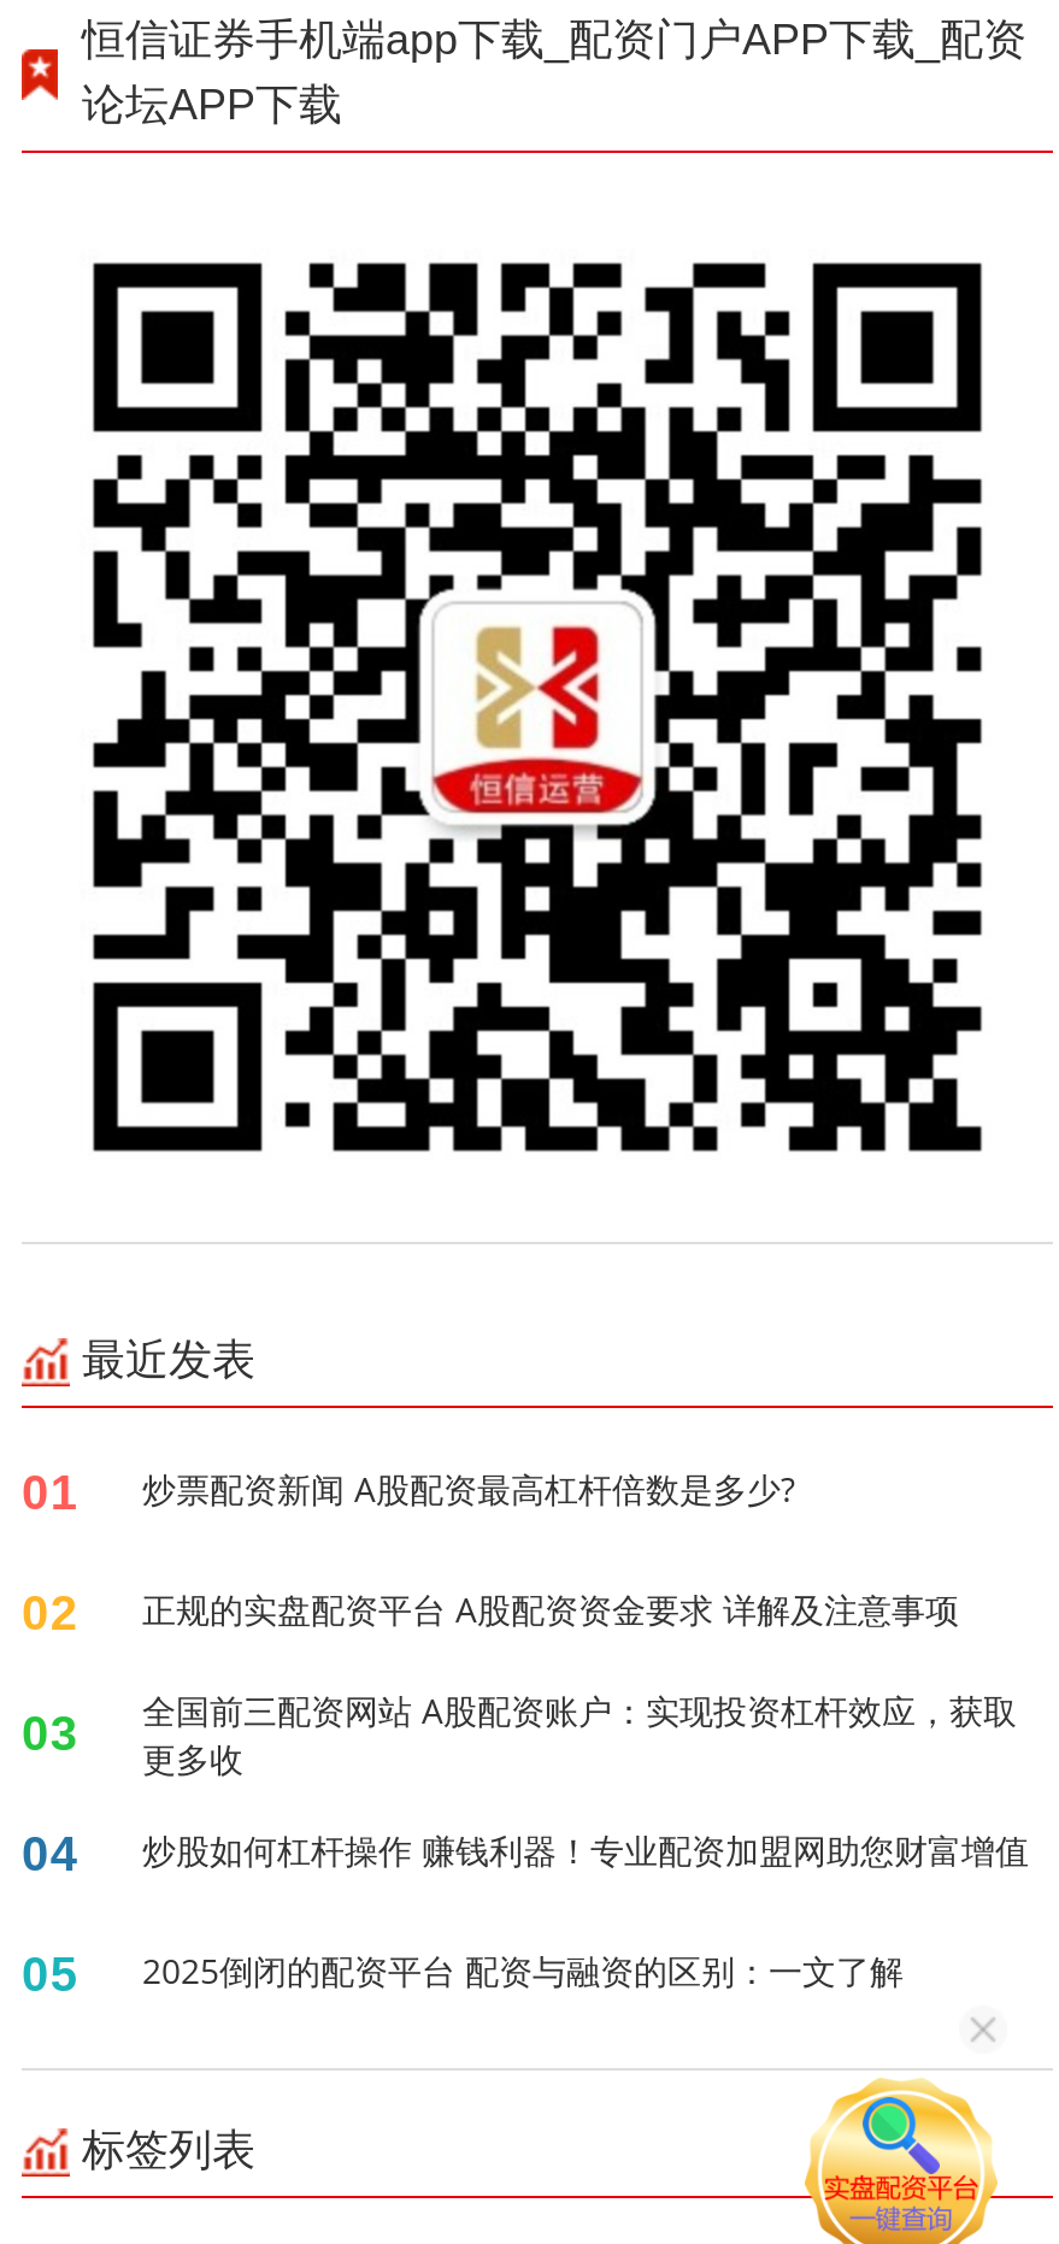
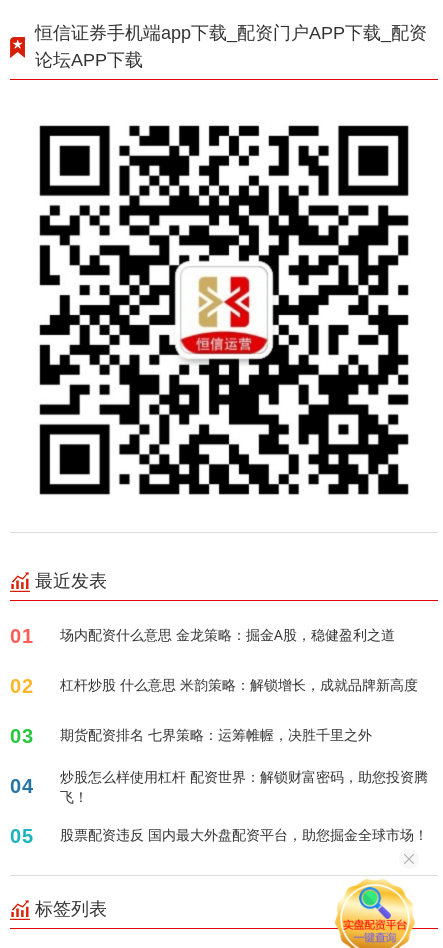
[142,1465,795,1511] 炒票配资新闻 A股配资最高杠杆倍数是多少? -> [60,625,395,644] 场内配资什么意思 金龙策略：掘金A股，稳健盈利之道
[142,1586,959,1631] 正规的实盘配资平台 A股配资资金要求 详解及注意事项 -> [60,675,418,694] 杠杆炒股 什么意思 米韵策略：解锁增长，成就品牌新高度
[142,1687,1017,1781] 全国前三配资网站 A股配资账户：实现投资杠杆效应，获取 | 更多收 -> [60,725,372,744] 期货配资排名 七界策略：运筹帷幄，决胜千里之外
[142,1827,1029,1872] 炒股如何杠杆操作 赚钱利器！专业配资加盟网助您财富增值 -> [60,767,428,806] 炒股怎么样使用杠杆 配资世界：解锁财富密码，助您投资腾 | 飞！
[142,1947,904,1993] 2025倒闭的配资平台 配资与融资的区别：一文了解 -> [60,825,428,844] 股票配资违反 国内最大外盘配资平台，助您掘金全球市场！

